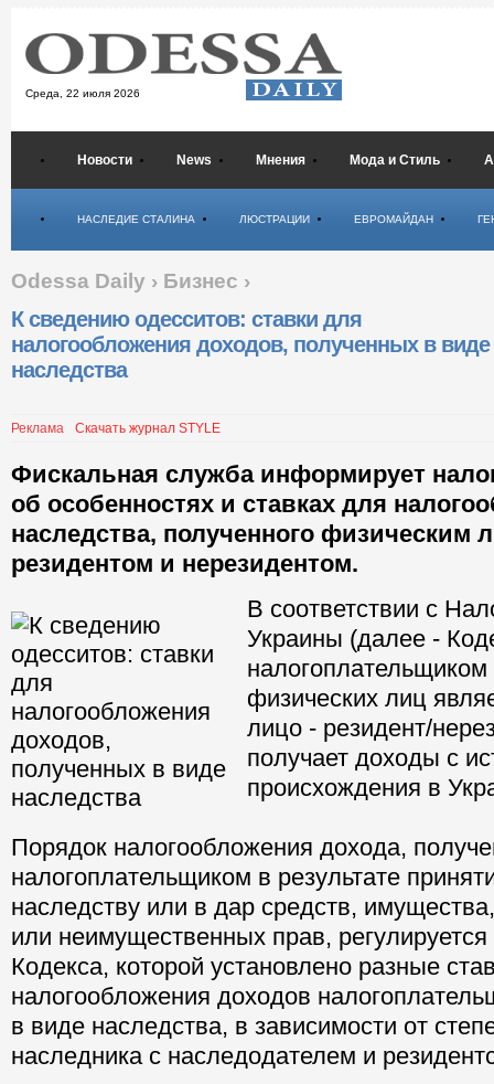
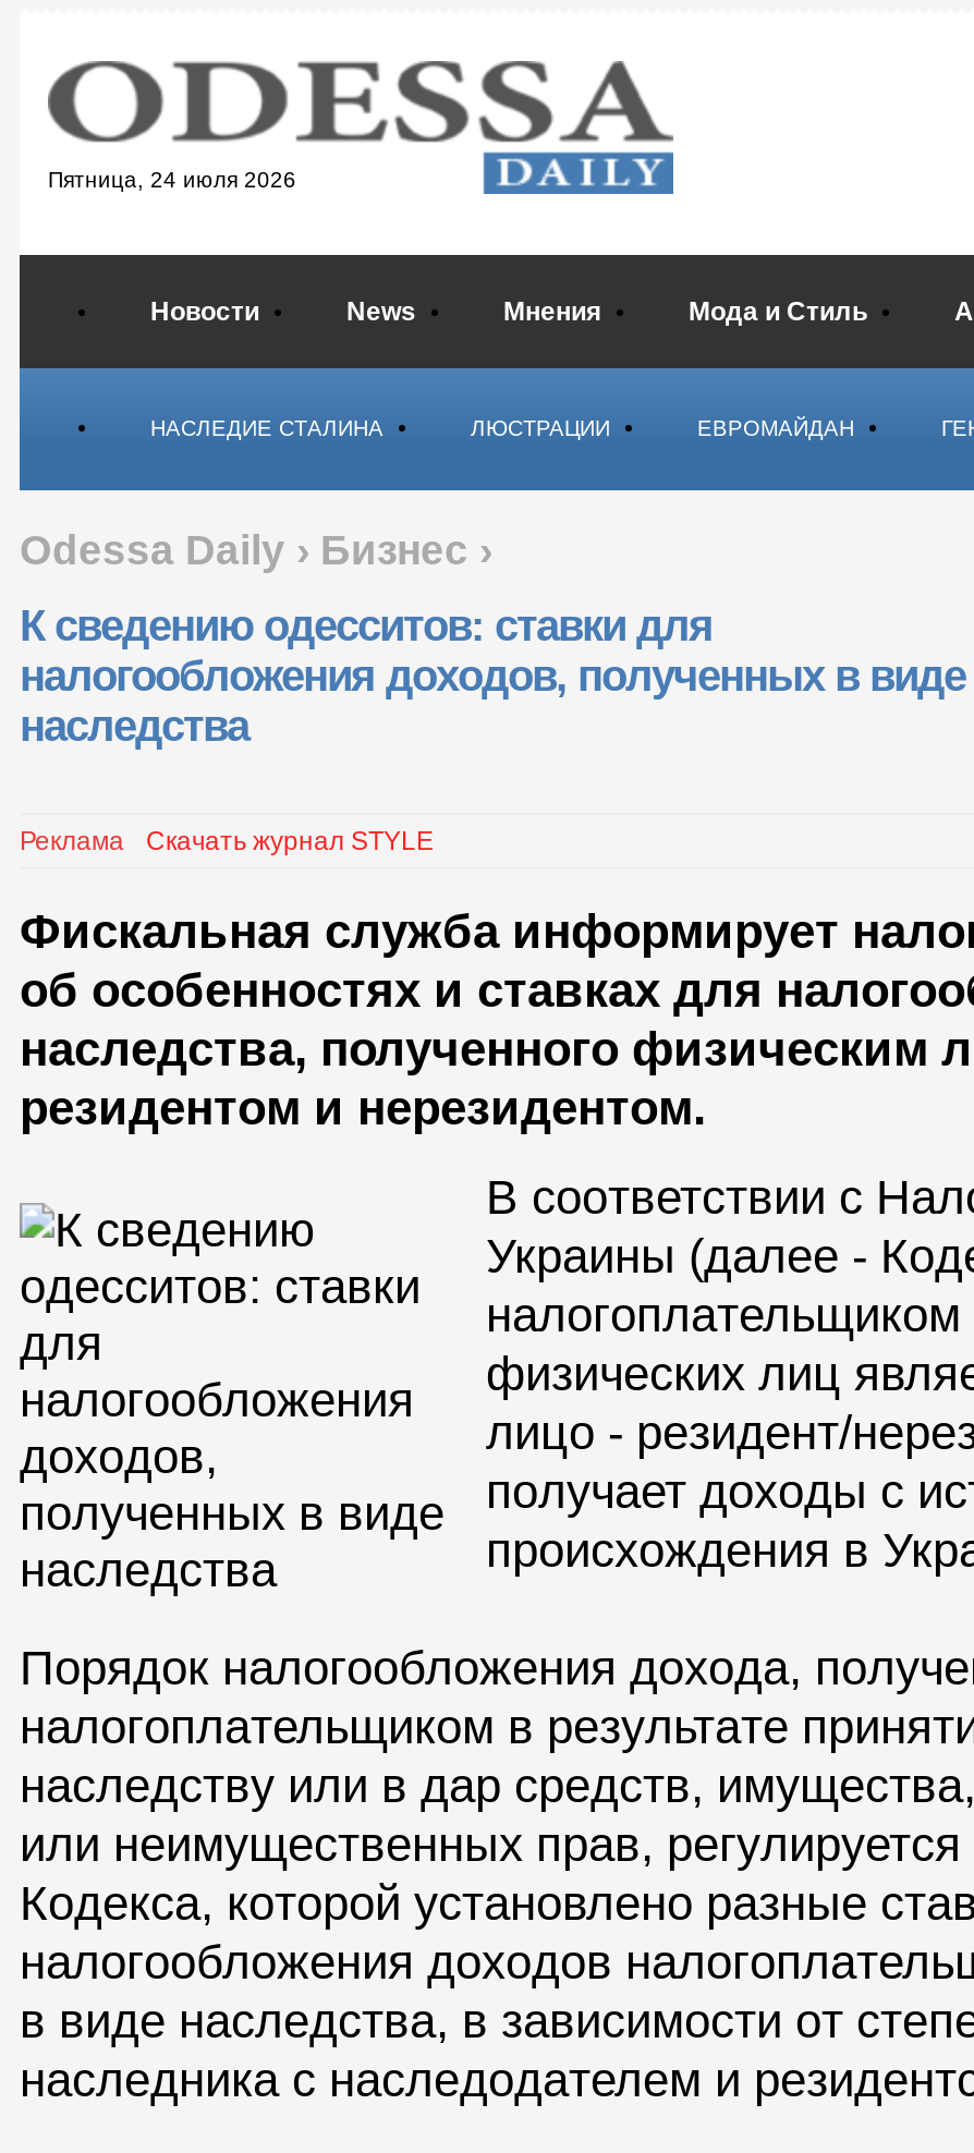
[25,87,140,99] Среда, 22 июля 2026 -> [48,168,296,192] Пятница, 24 июля 2026

